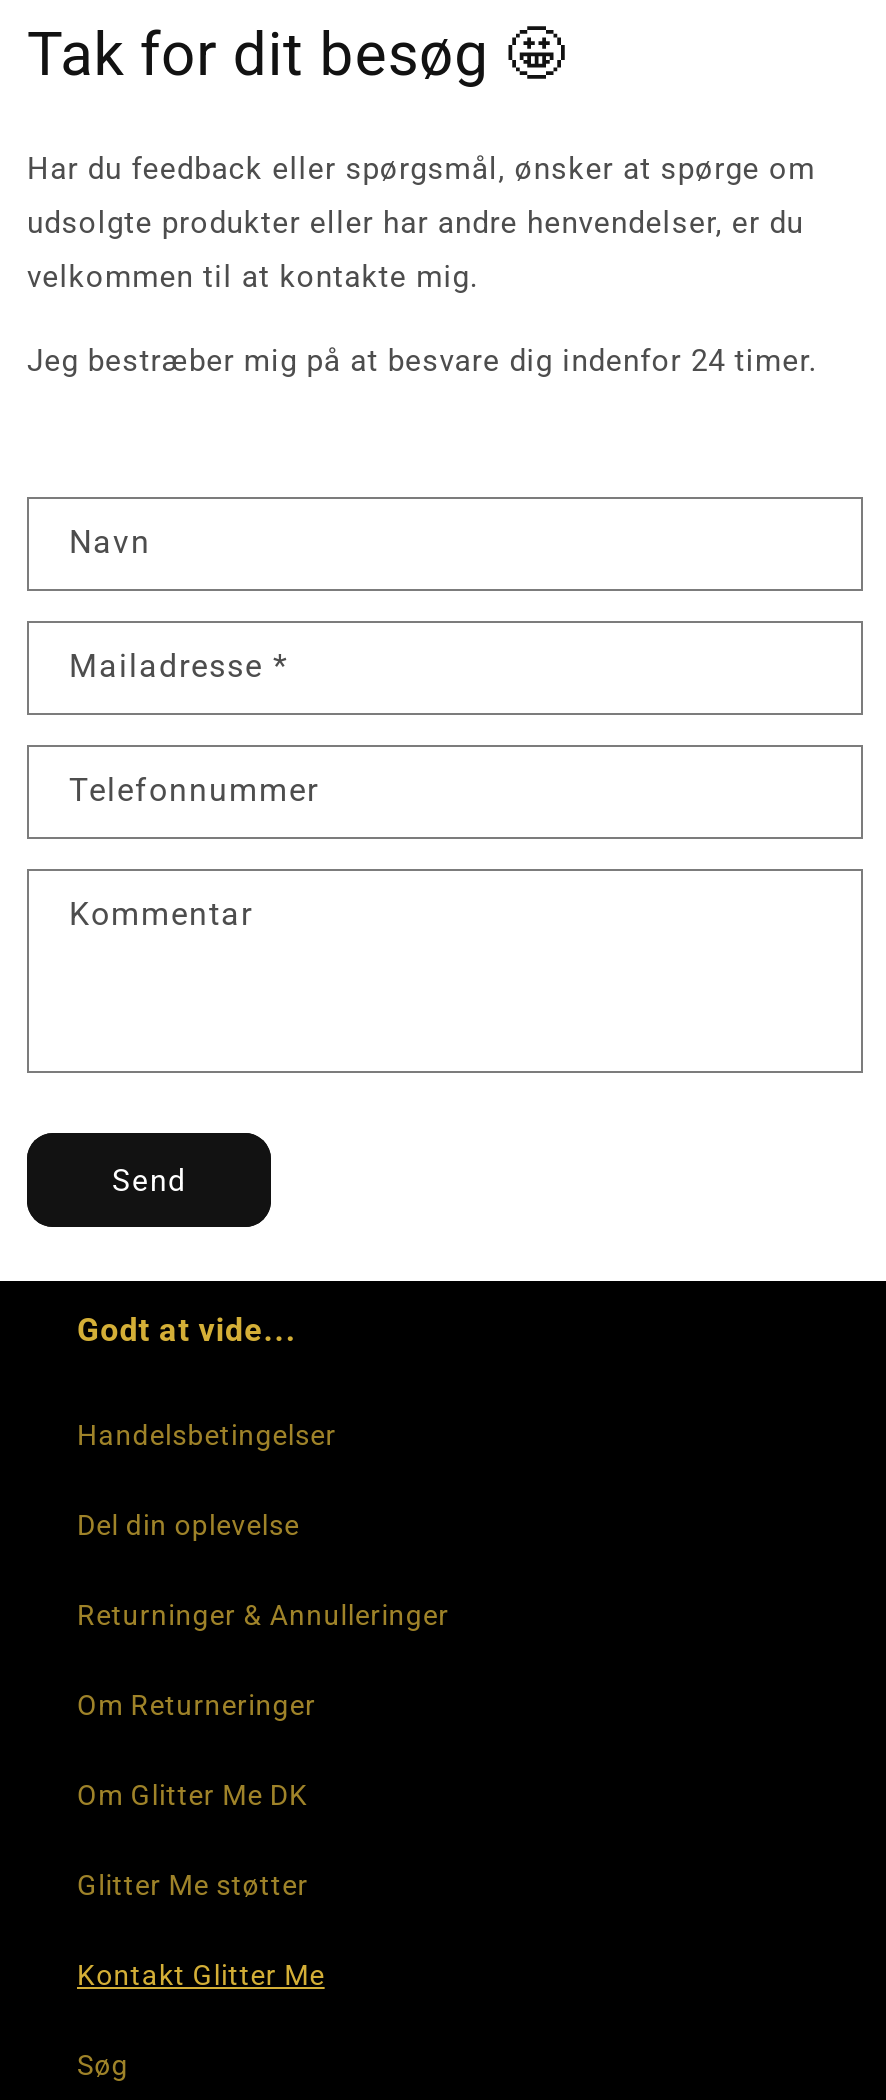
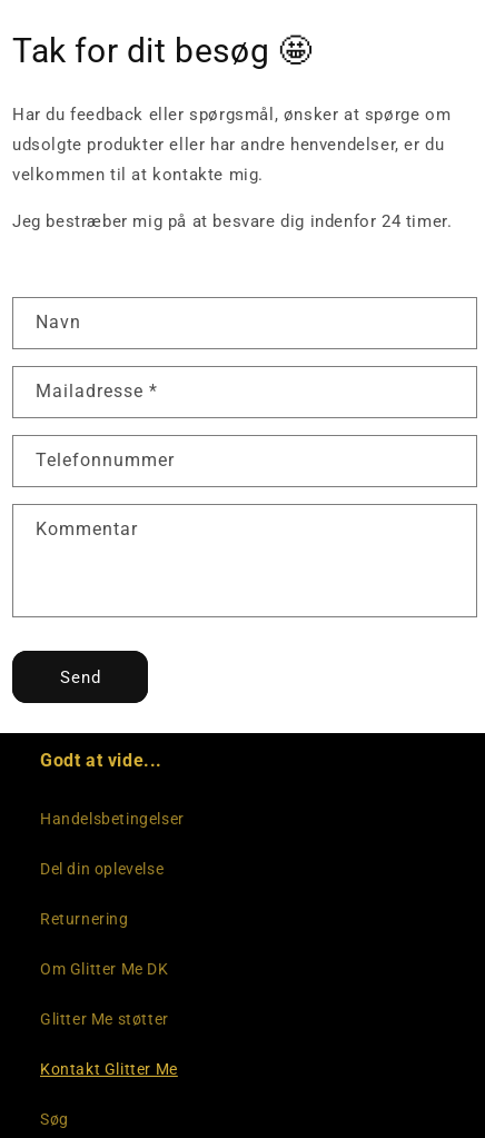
[77,1599,449,1721] Returninger & Annulleringer | Om Returneringer -> [40,910,129,928] Returnering

